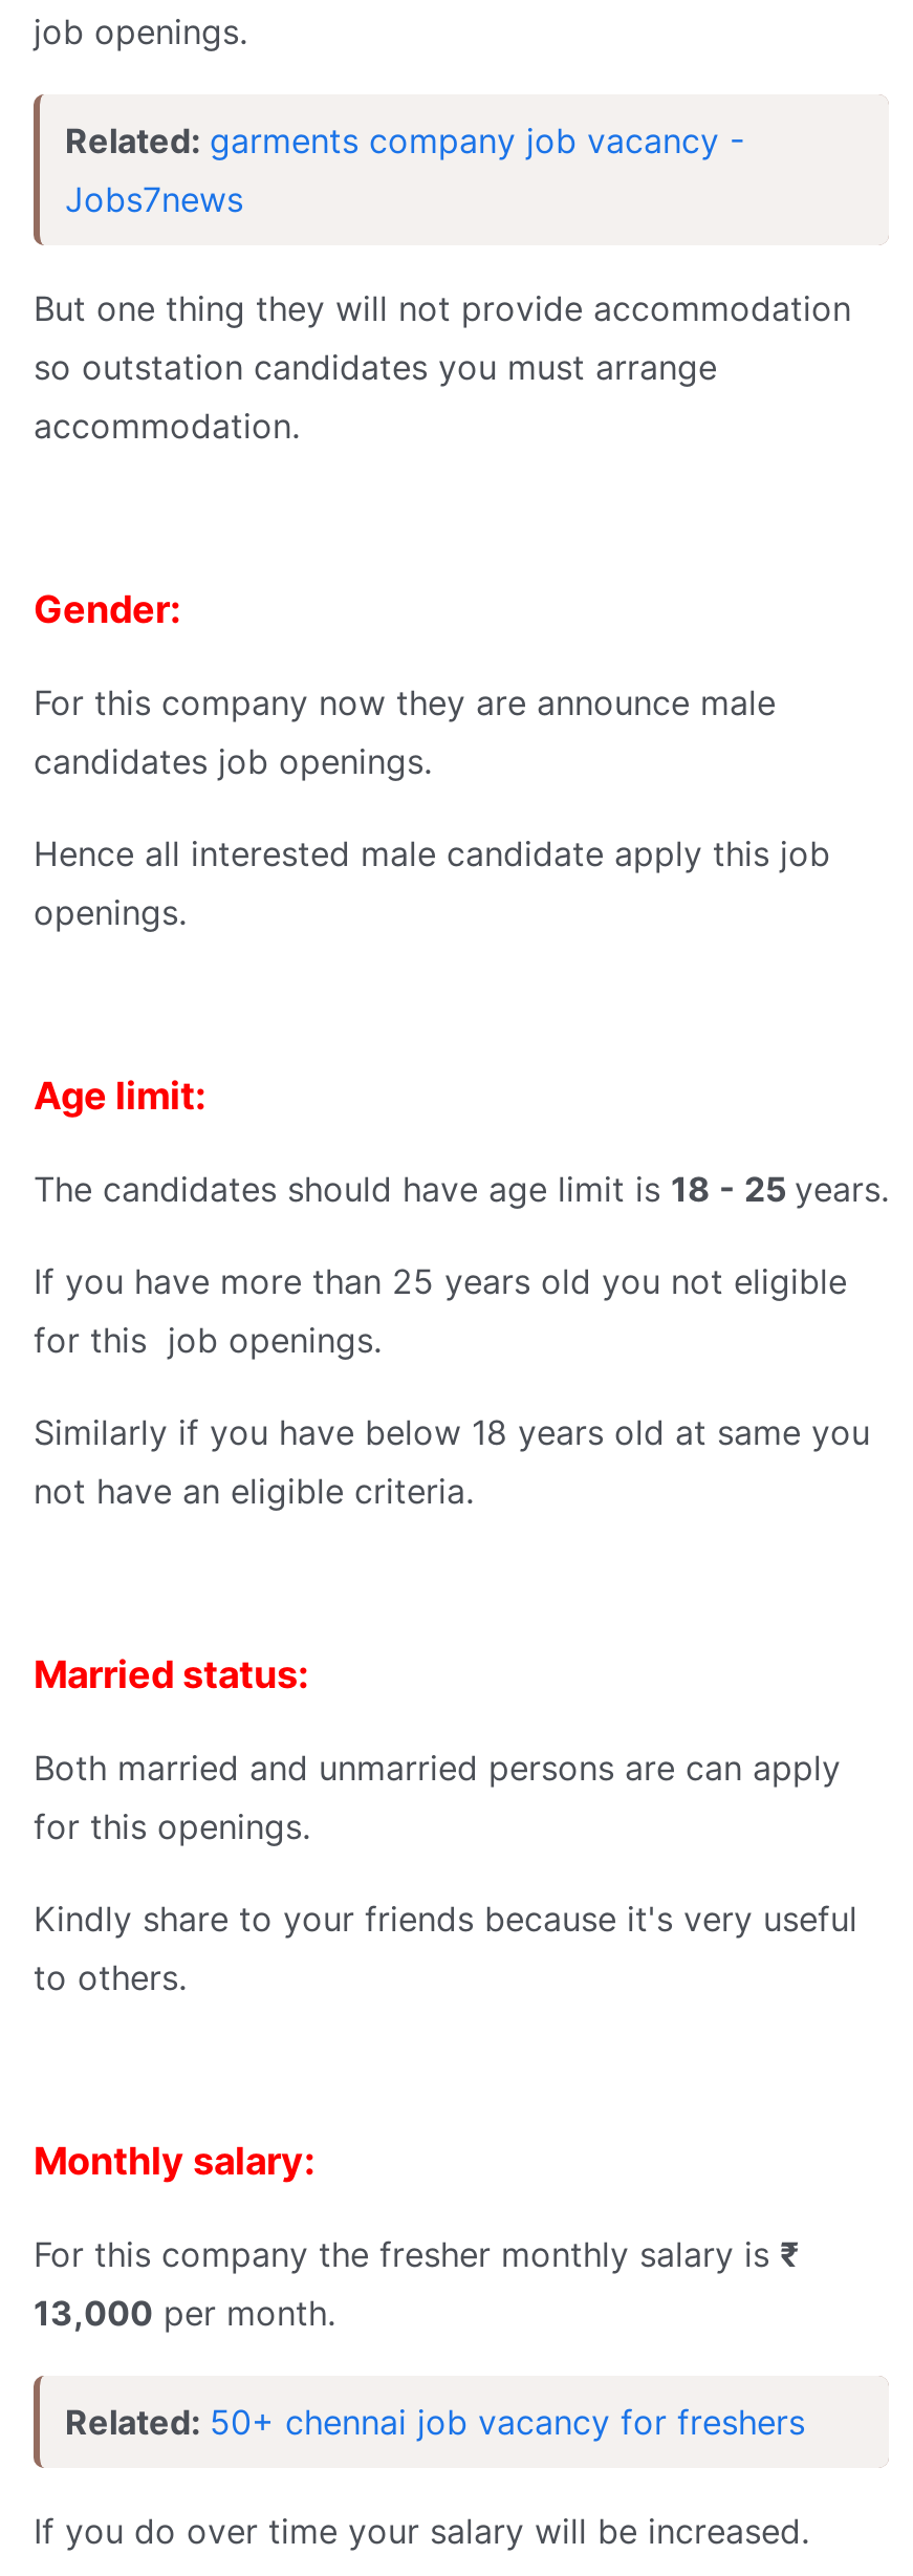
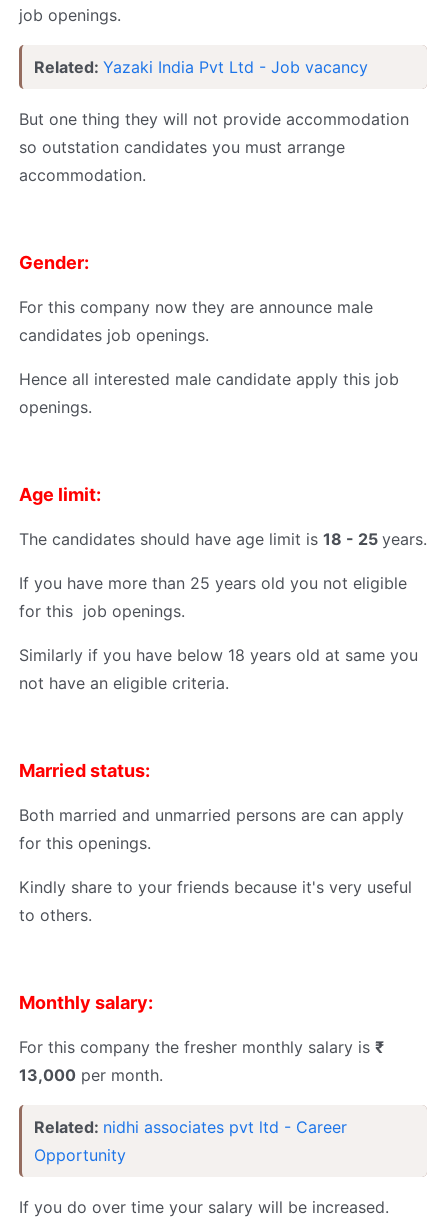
[65,120,744,221] Related: garments company job vacancy - | Jobs7news -> [34,57,368,77] Related: Yazaki India Pvt Ltd - Job vacancy
moved [34,288,889,2334] -> [19,109,427,1085]: But one thing they will not provide accommodation | so outstation candidates you must arrange | accommodation. | ... | For this company the fresher monthly salary is ₹ | 13,000 per month.
[65,2401,805,2443] Related: 50+ chennai job vacancy for freshers -> [34,1117,347,1165] Related: nidhi associates pvt ltd - Career | Opportunity

